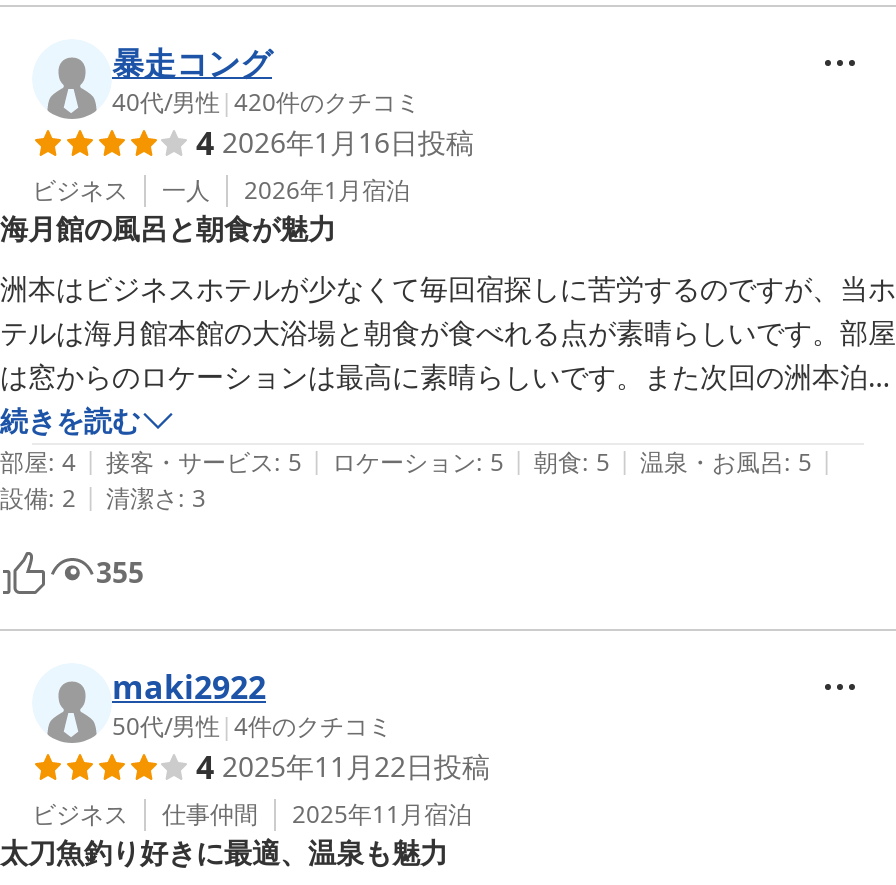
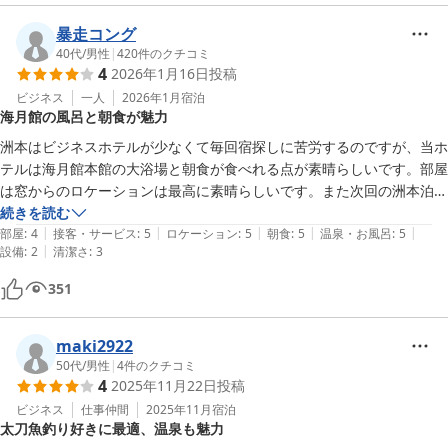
[96,553,144,591] 355 -> [48,279,72,298] 351

